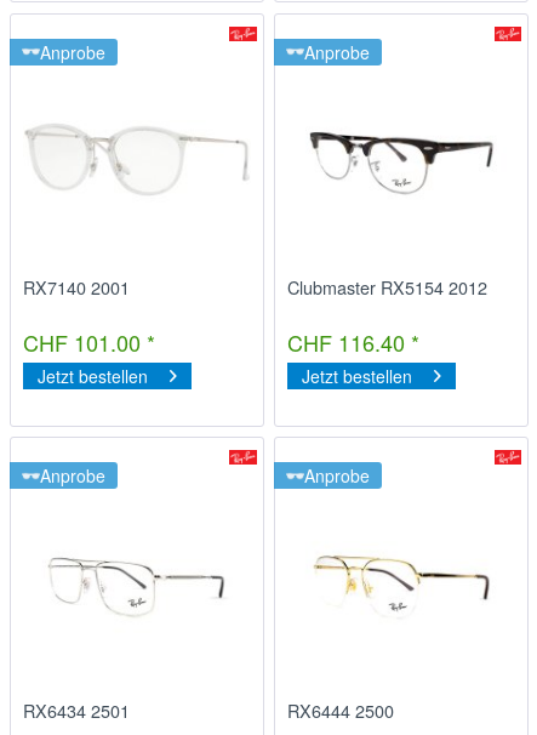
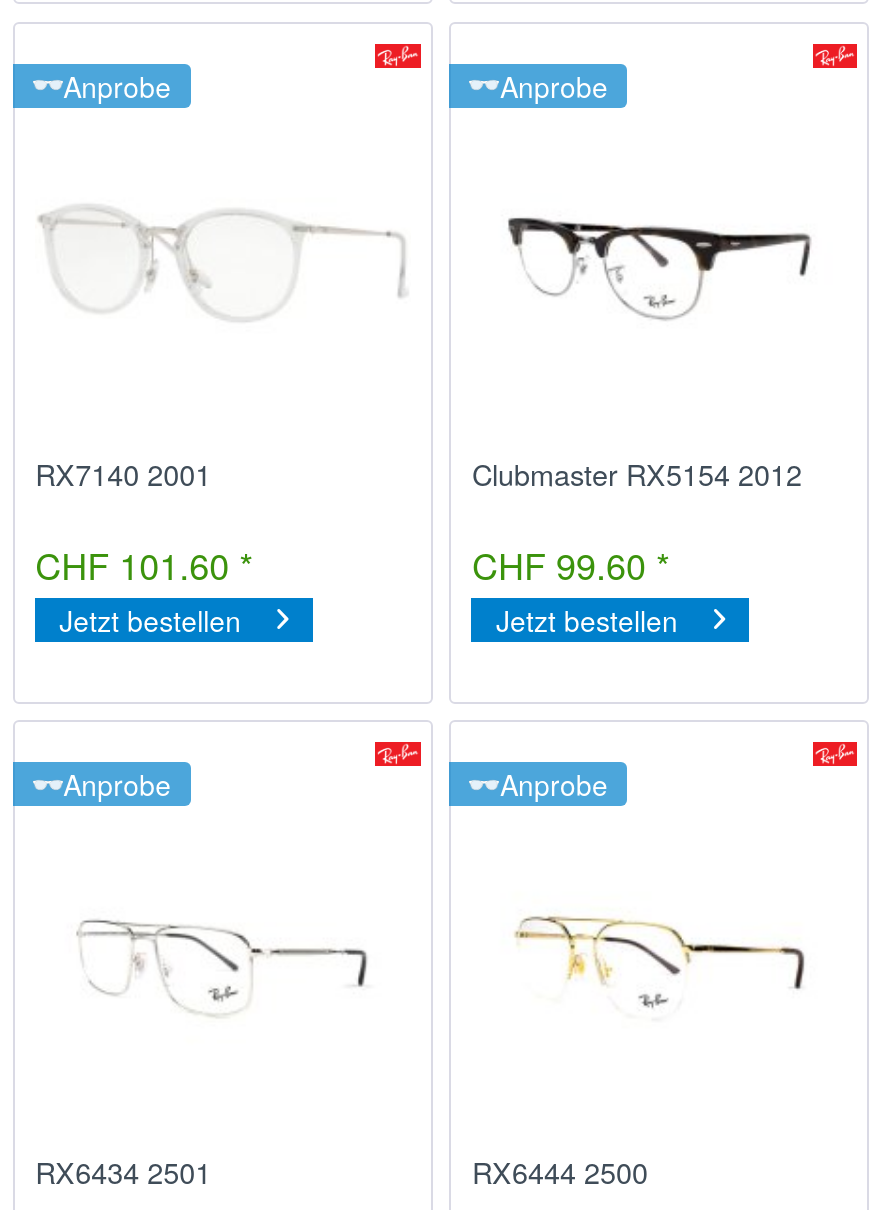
[23,326,155,357] CHF 101.00 * -> [35,537,253,589] CHF 101.60 *
[288,326,420,357] CHF 116.40 * -> [472,537,670,589] CHF 99.60 *

